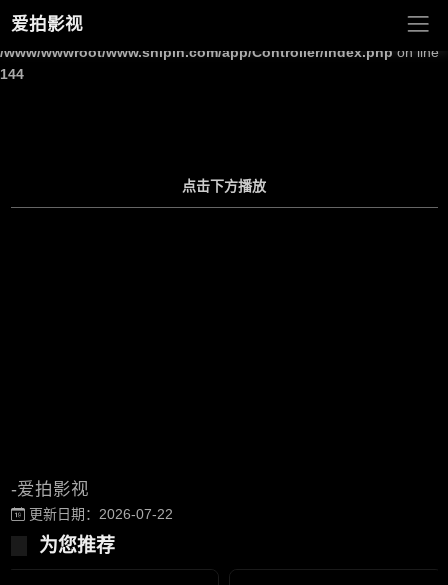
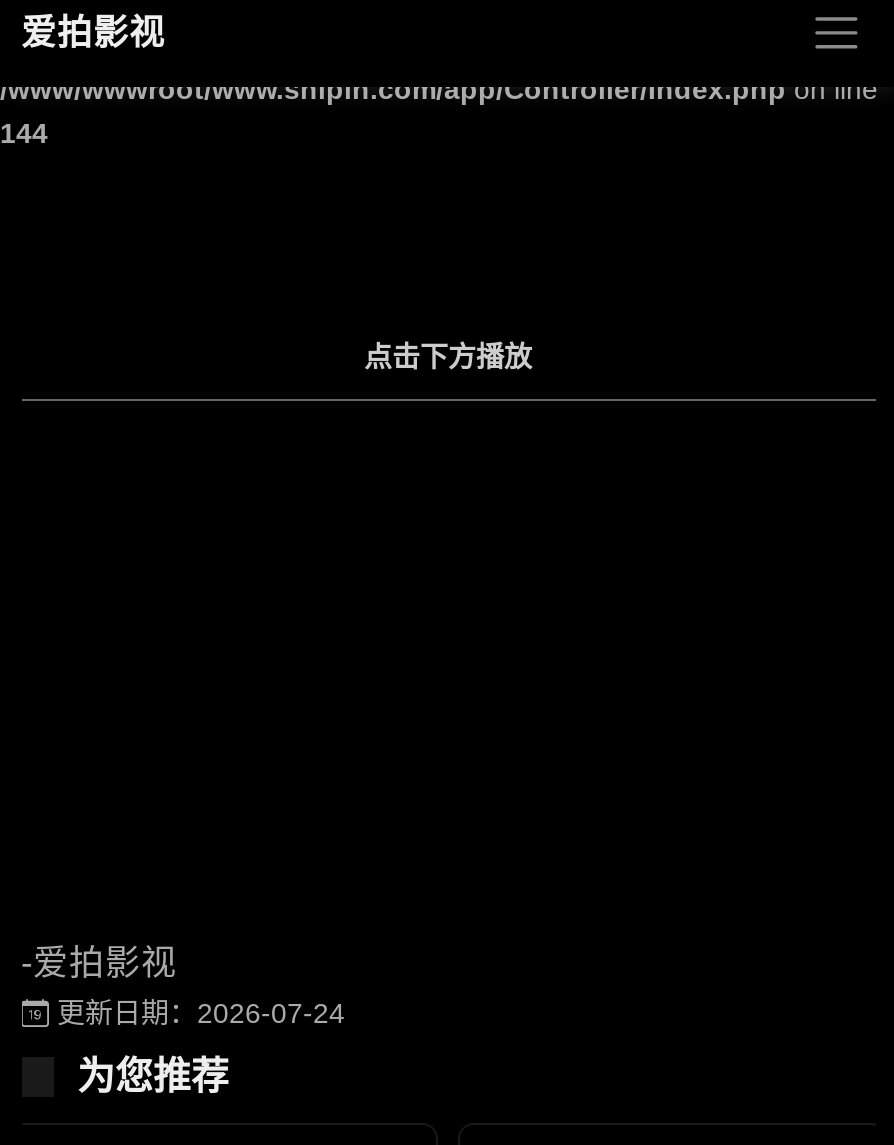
[24,506,172,522] 更新日期：2026-07-22 -> [49,997,345,1029] 更新日期：2026-07-24

